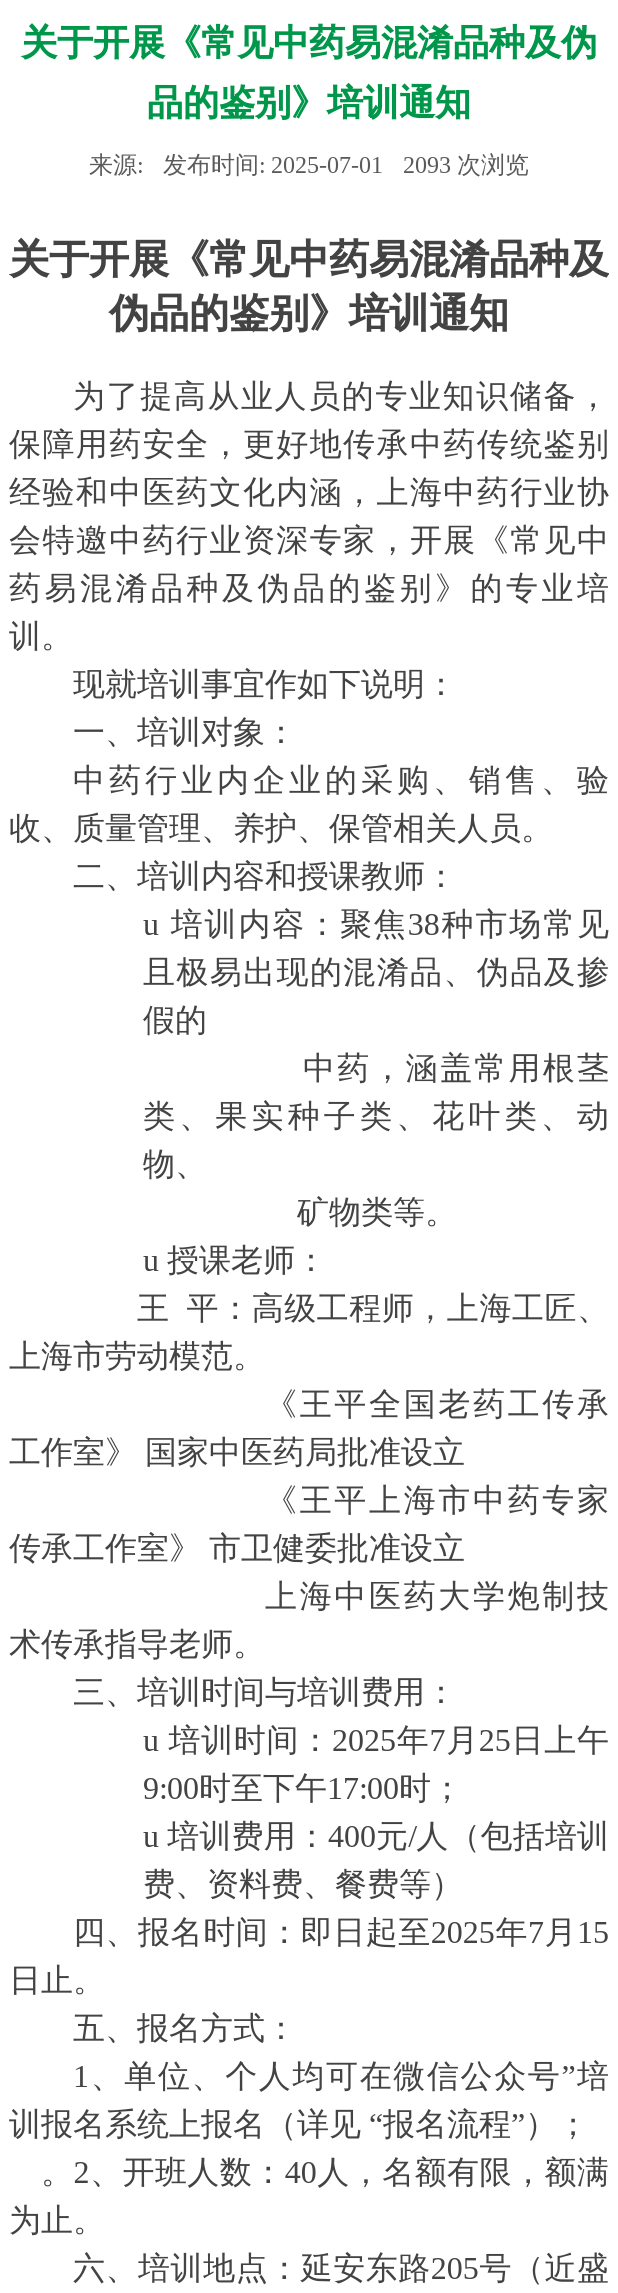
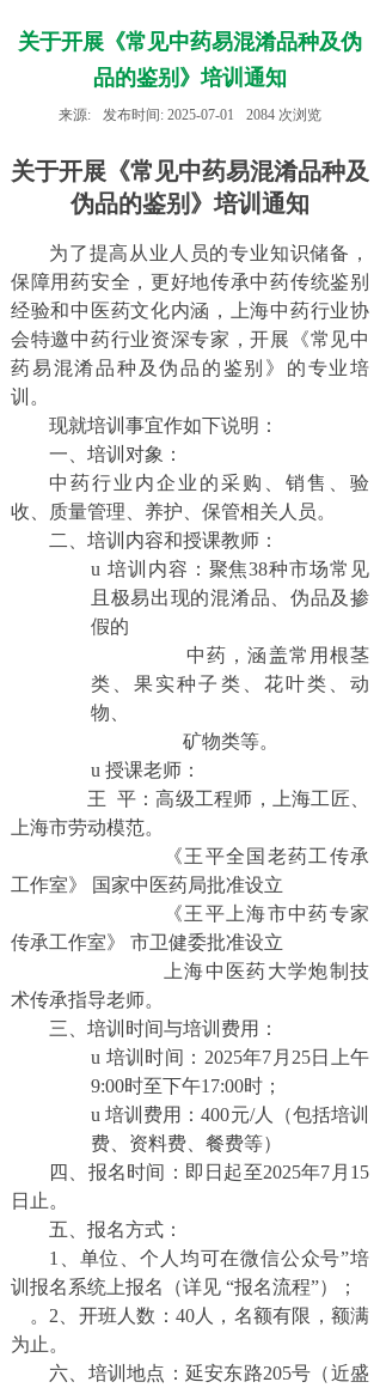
[89,151,529,179] 来源: 发布时间: 2025-07-01 2093次浏览 -> [59,106,321,123] 来源: 发布时间: 2025-07-01 2084次浏览

